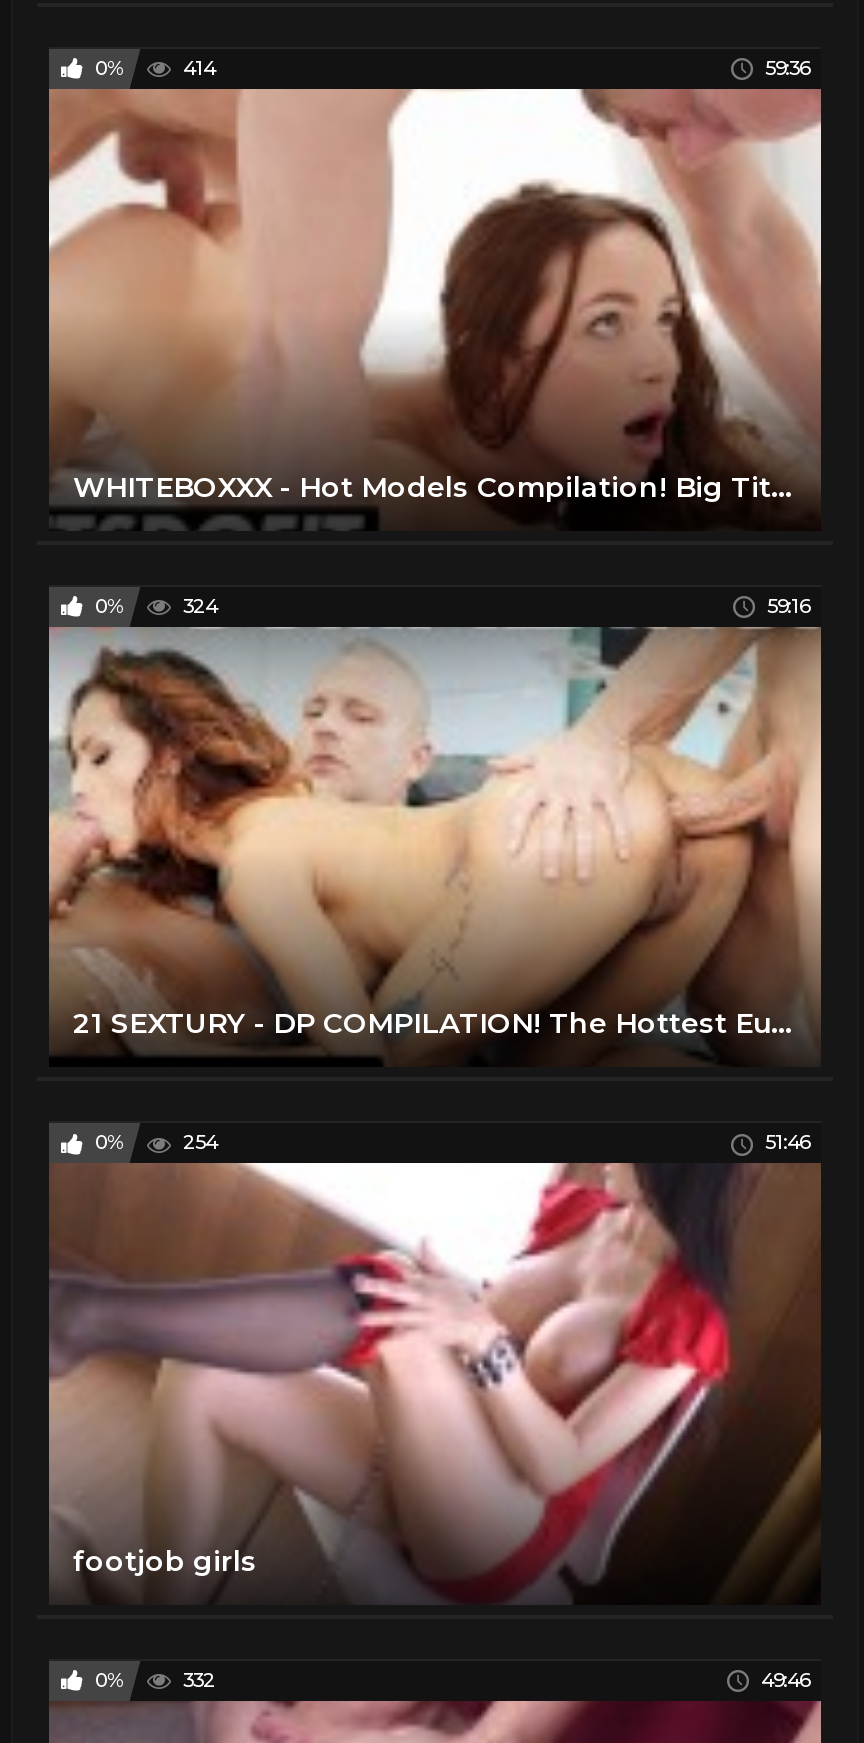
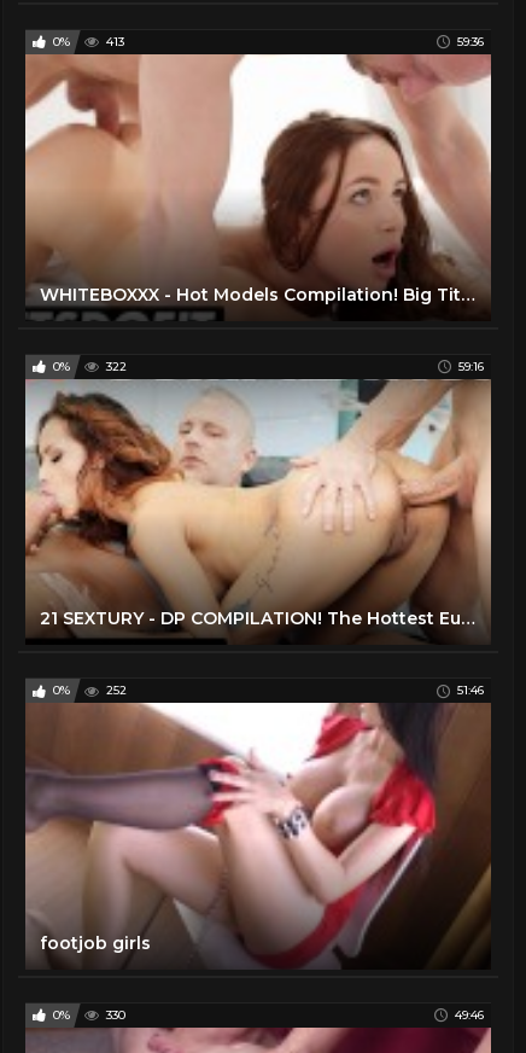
[183,55,215,81] 414 -> [106,34,124,50] 413
[183,592,217,618] 324 -> [106,358,127,374] 322
[183,1130,217,1156] 254 -> [106,683,127,698] 252
[183,1667,215,1693] 332 -> [106,1007,125,1023] 330

